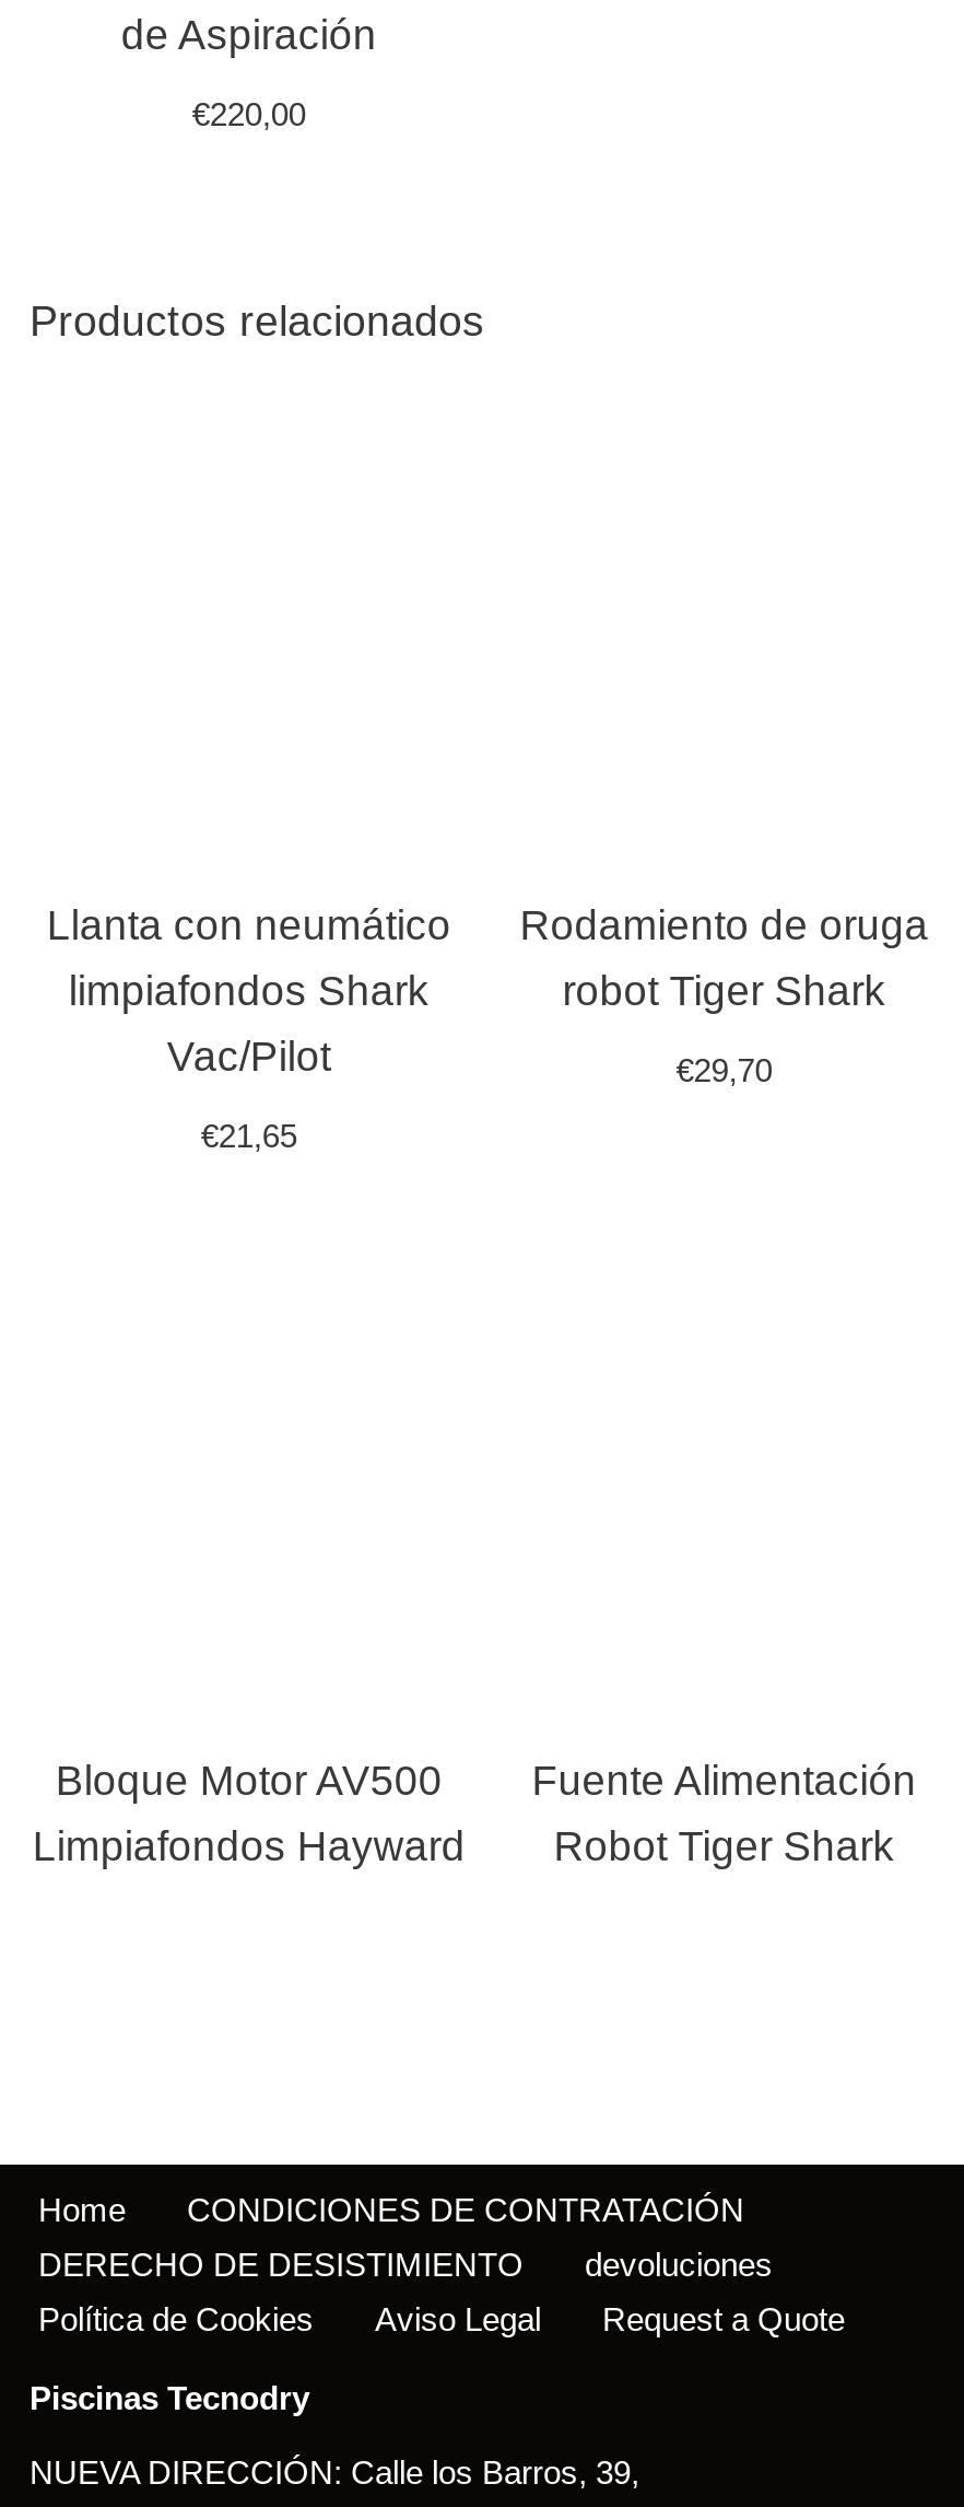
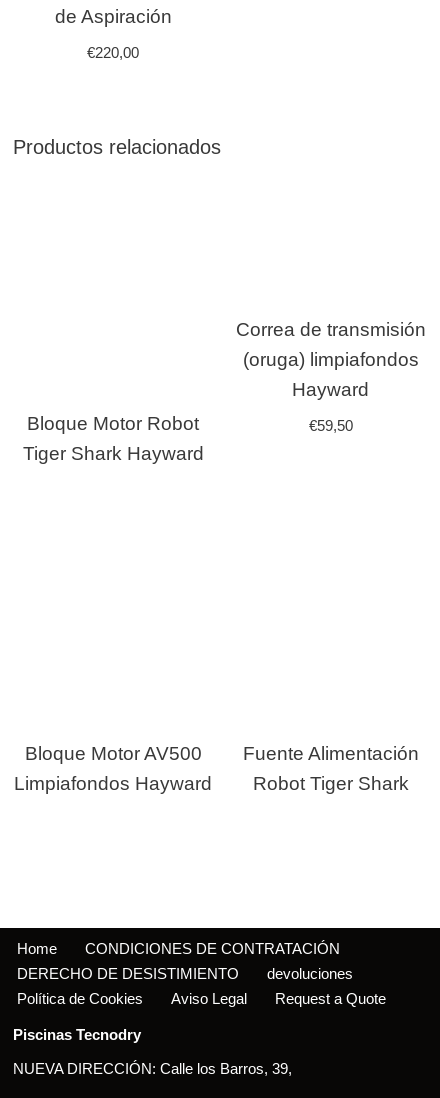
[47,902,451,1155] Llanta con neumático | limpiafondos Shark | Vac/Pilot | €21,65 -> [23,413,204,464] Bloque Motor Robot | Tiger Shark Hayward
[520,902,928,1089] Rodamiento de oruga | robot Tiger Shark | €29,70 -> [236,319,426,434] Correa de transmisión | (oruga) limpiafondos | Hayward | €59,50

